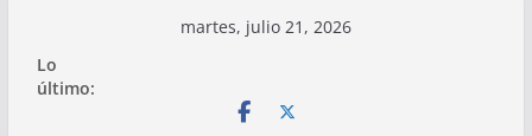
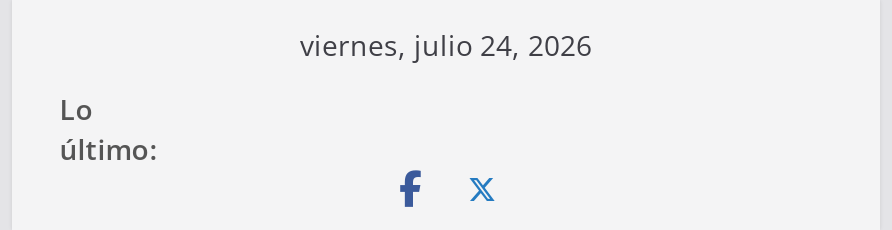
[180,15,351,38] martes, julio 21, 2026 -> [300,26,592,64] viernes, julio 24, 2026

